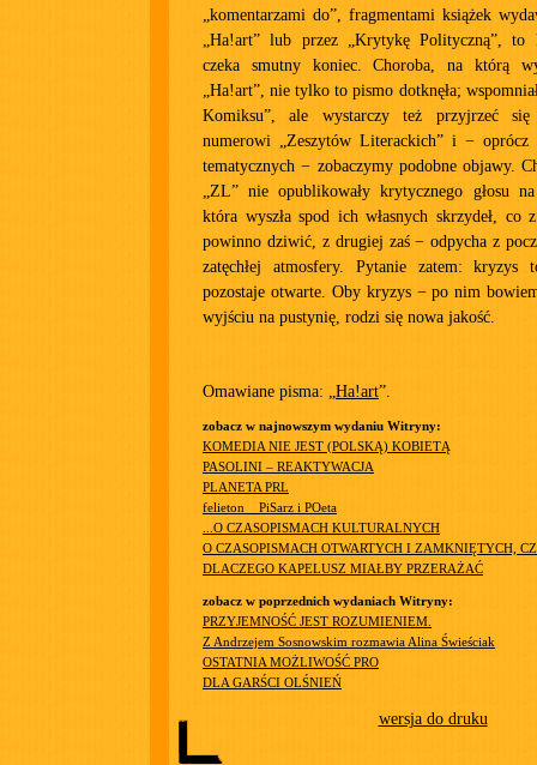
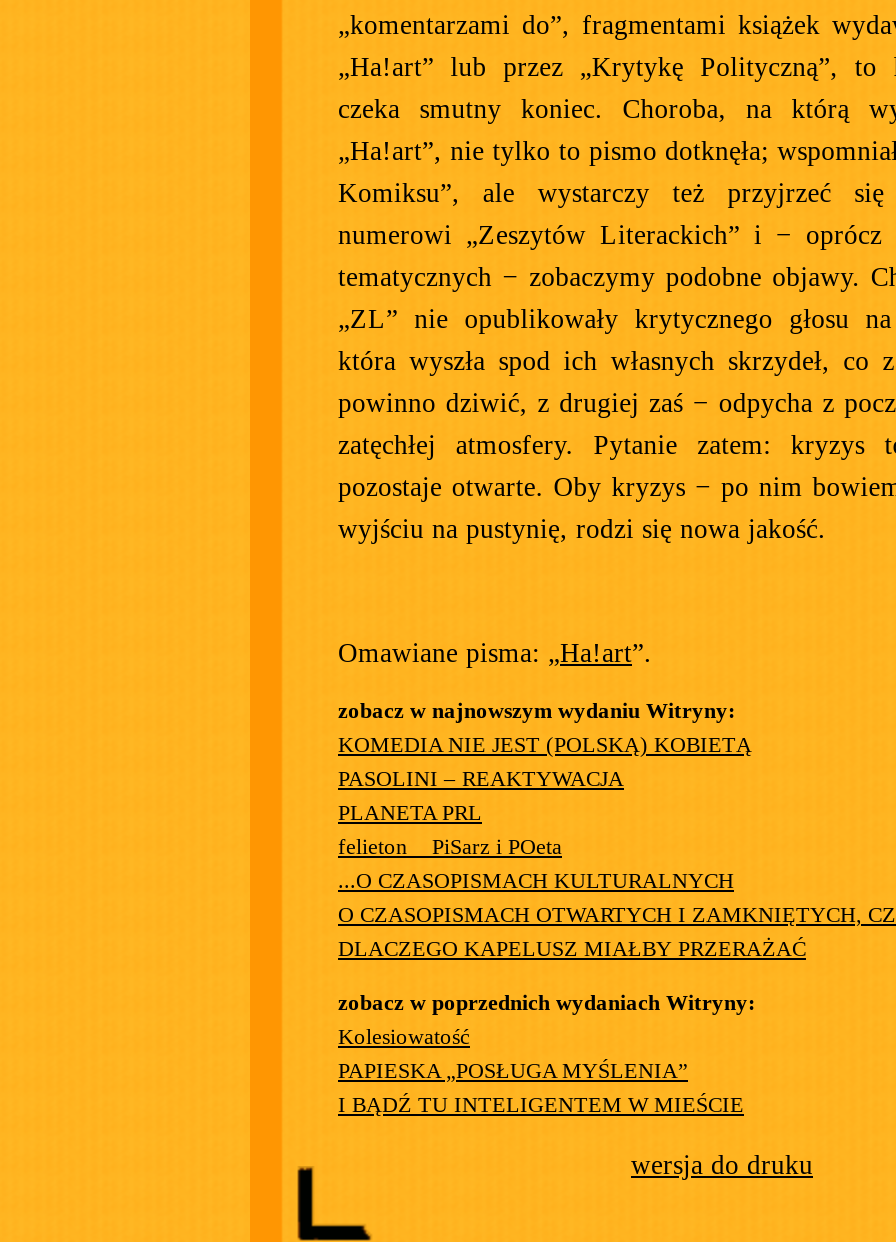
[203,614,495,690] PRZYJEMNOŚĆ JEST ROZUMIENIEM. | Z Andrzejem Sosnowskim rozmawia Alina Świeściak | OSTATNIA MOŻLIWOŚĆ PRO | DLA GARŚCI OLŚNIEŃ -> [338,1025,744,1117] Kolesiowatość | PAPIESKA „POSŁUGA MYŚLENIA” | I BĄDŹ TU INTELIGENTEM W MIEŚCIE

